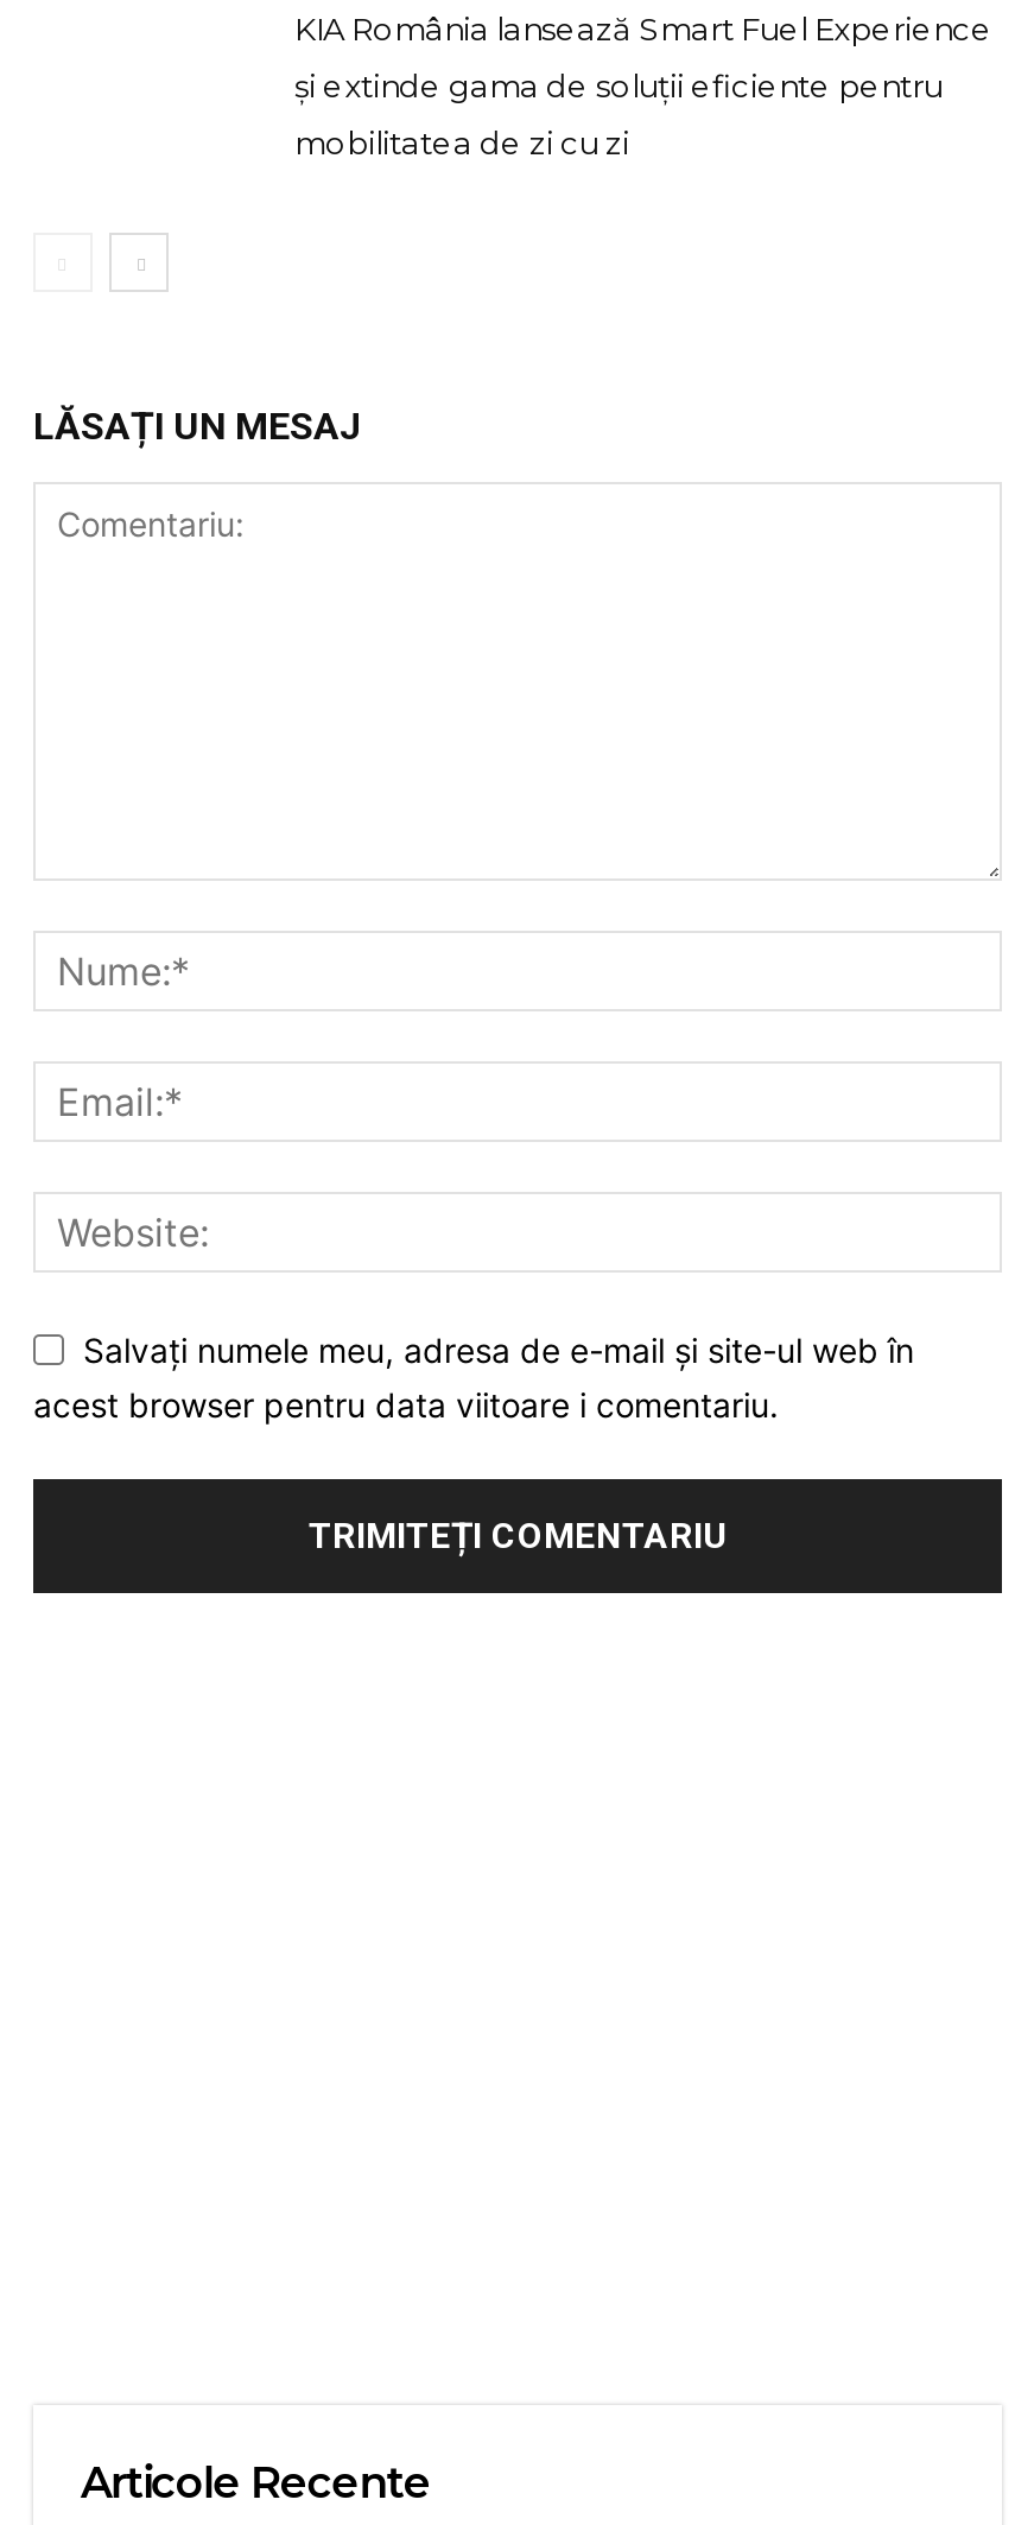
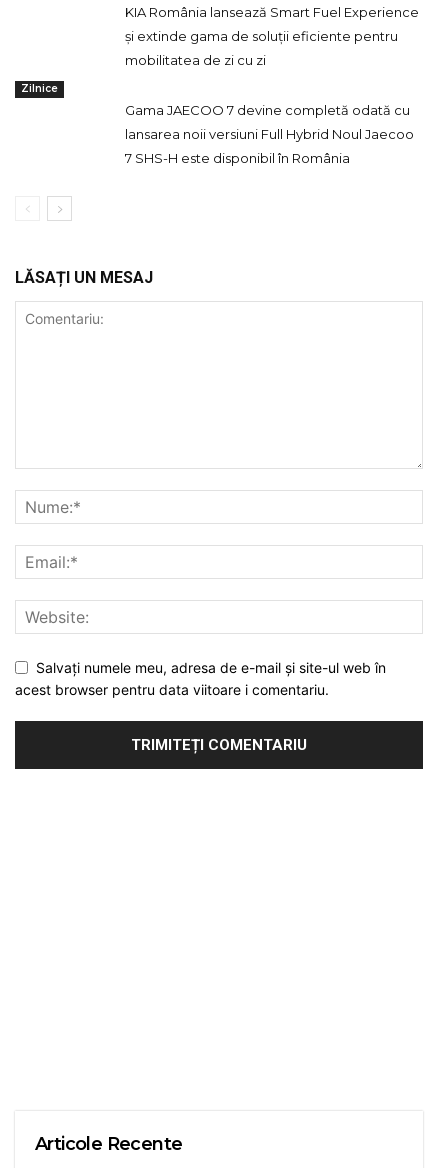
none -> [21,82,414,166] Zilnice | Gama JAECOO 7 devine completă odată cu | lansarea noii versiuni Full Hybrid Noul Jaecoo | 7 SHS-H este disponibil în România

